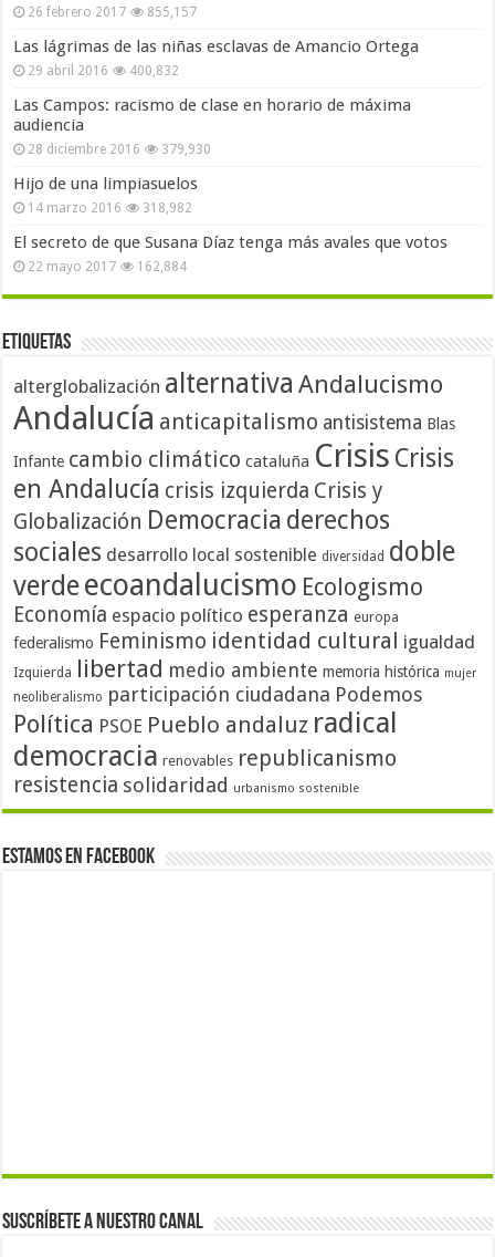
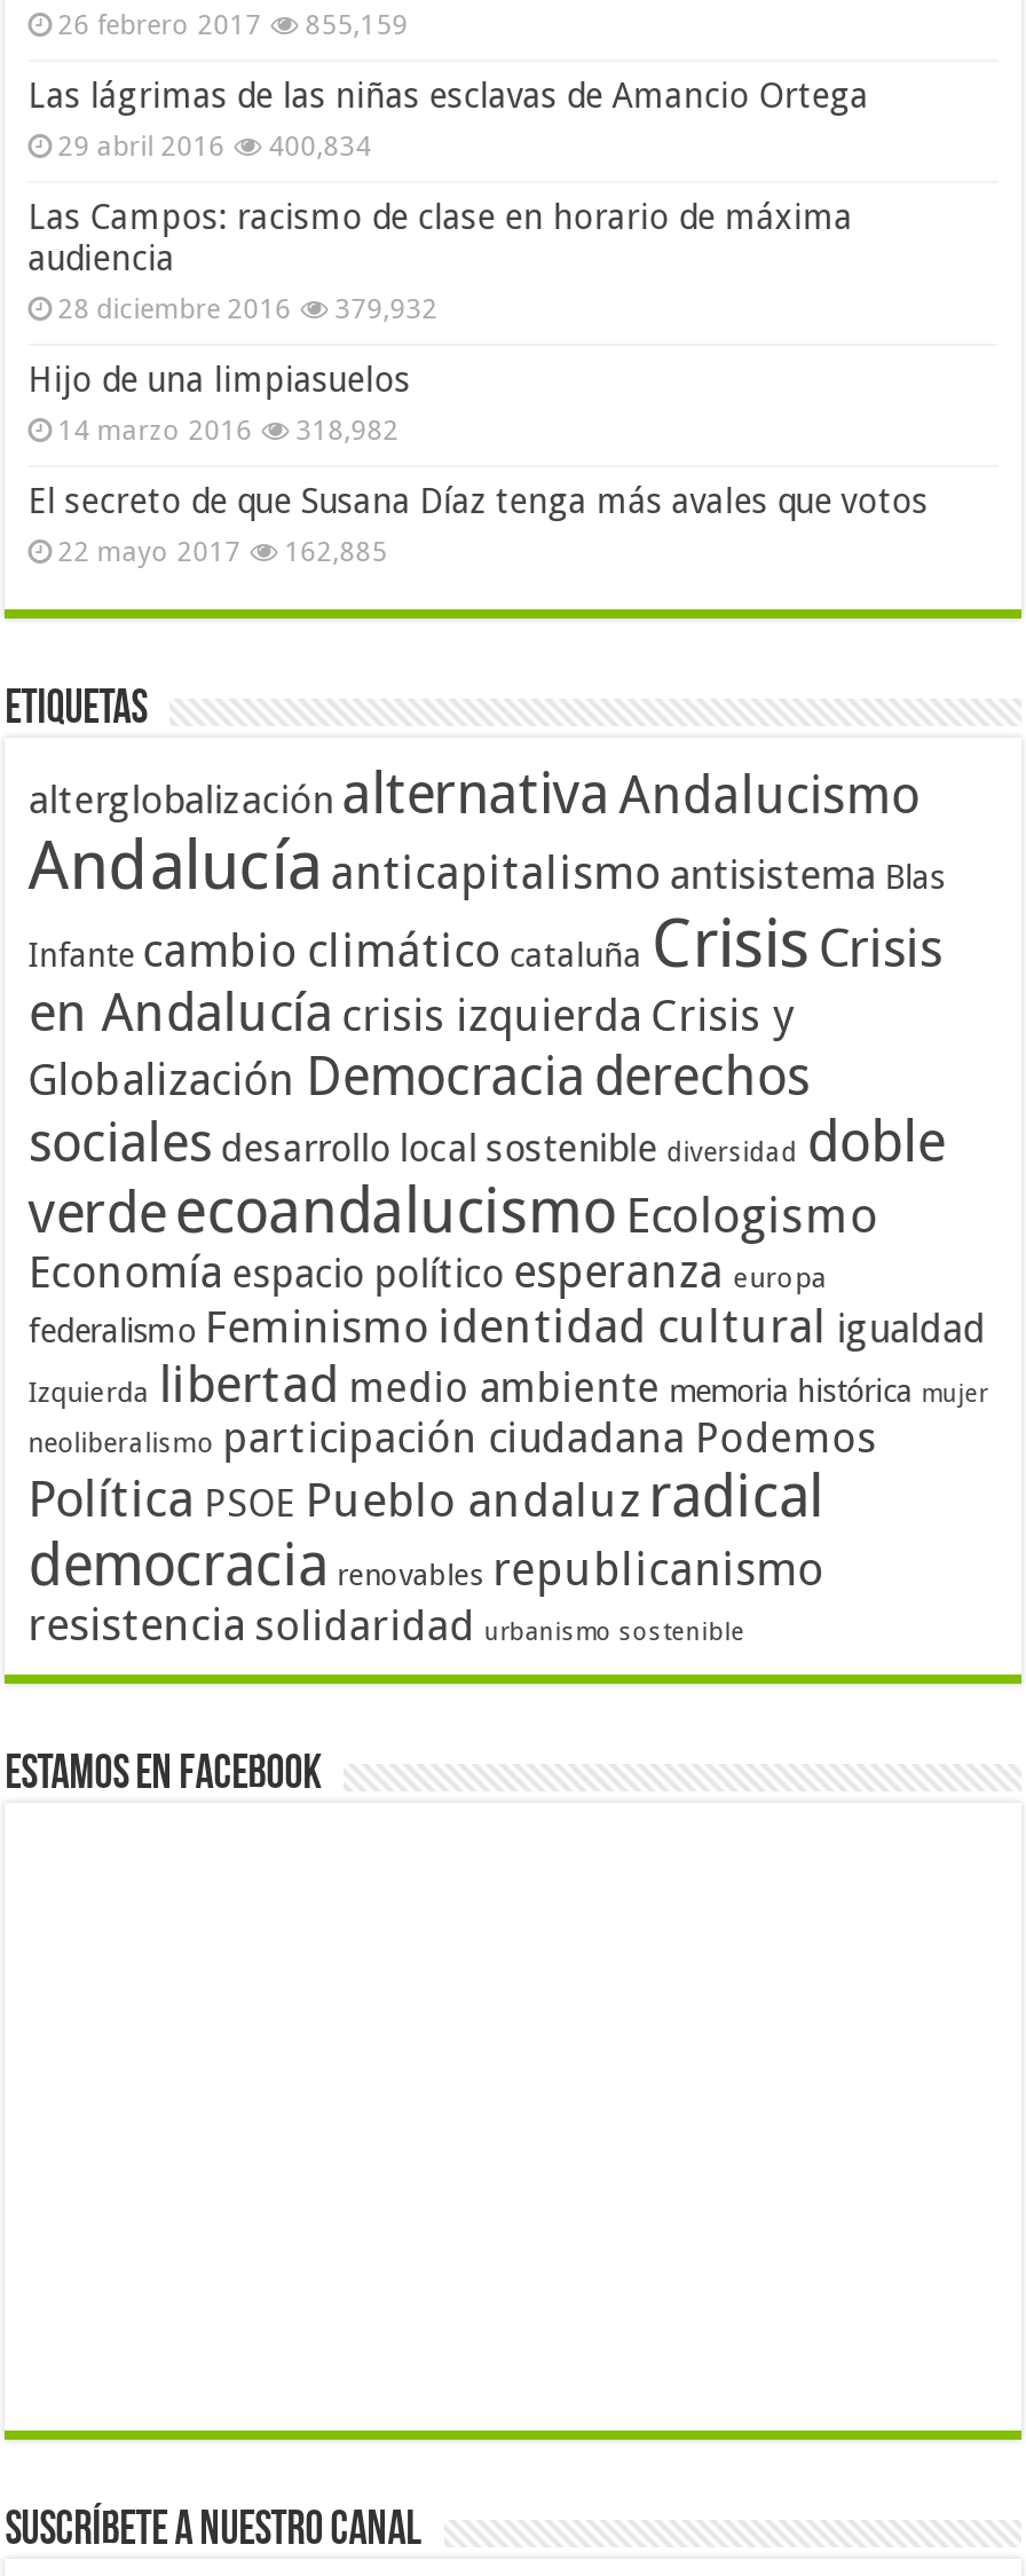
[28,4,197,20] 26 febrero 2017 855,157 -> [58,9,408,41] 26 febrero 2017 855,159
[28,63,179,79] 29 abril 2016 400,832 -> [58,131,371,163] 29 abril 2016 400,834
[28,142,211,157] 28 diciembre 2016 379,930 -> [58,293,438,325] 28 diciembre 2016 379,932
[28,259,187,274] 22 mayo 2017 162,884 -> [58,536,387,568] 22 mayo 2017 162,885

